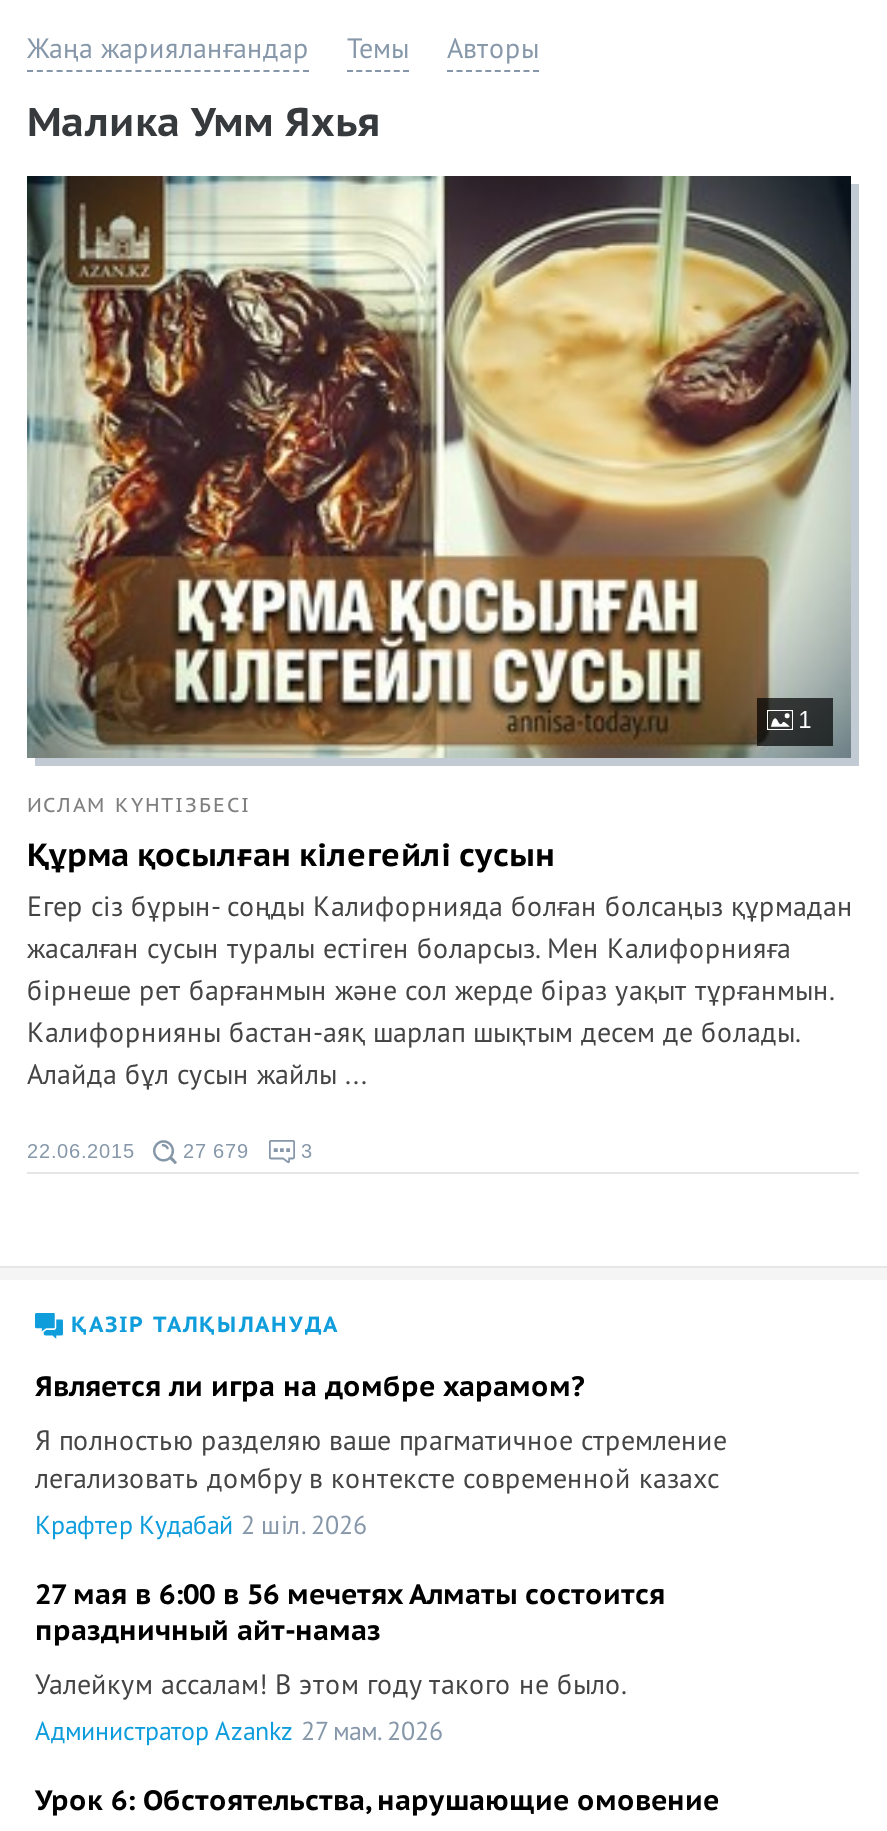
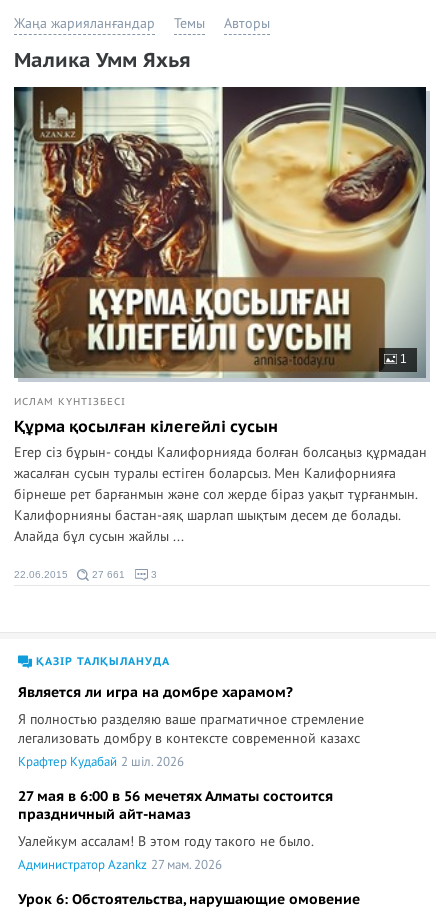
[27,1140,249,1162] 22.06.2015 27 679 -> [14,569,125,580] 22.06.2015 27 661

